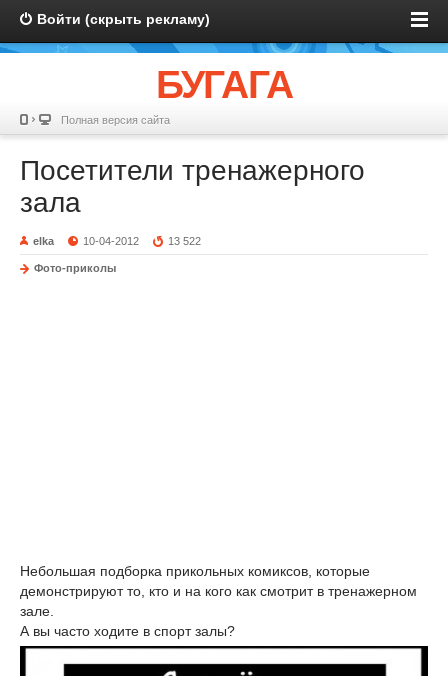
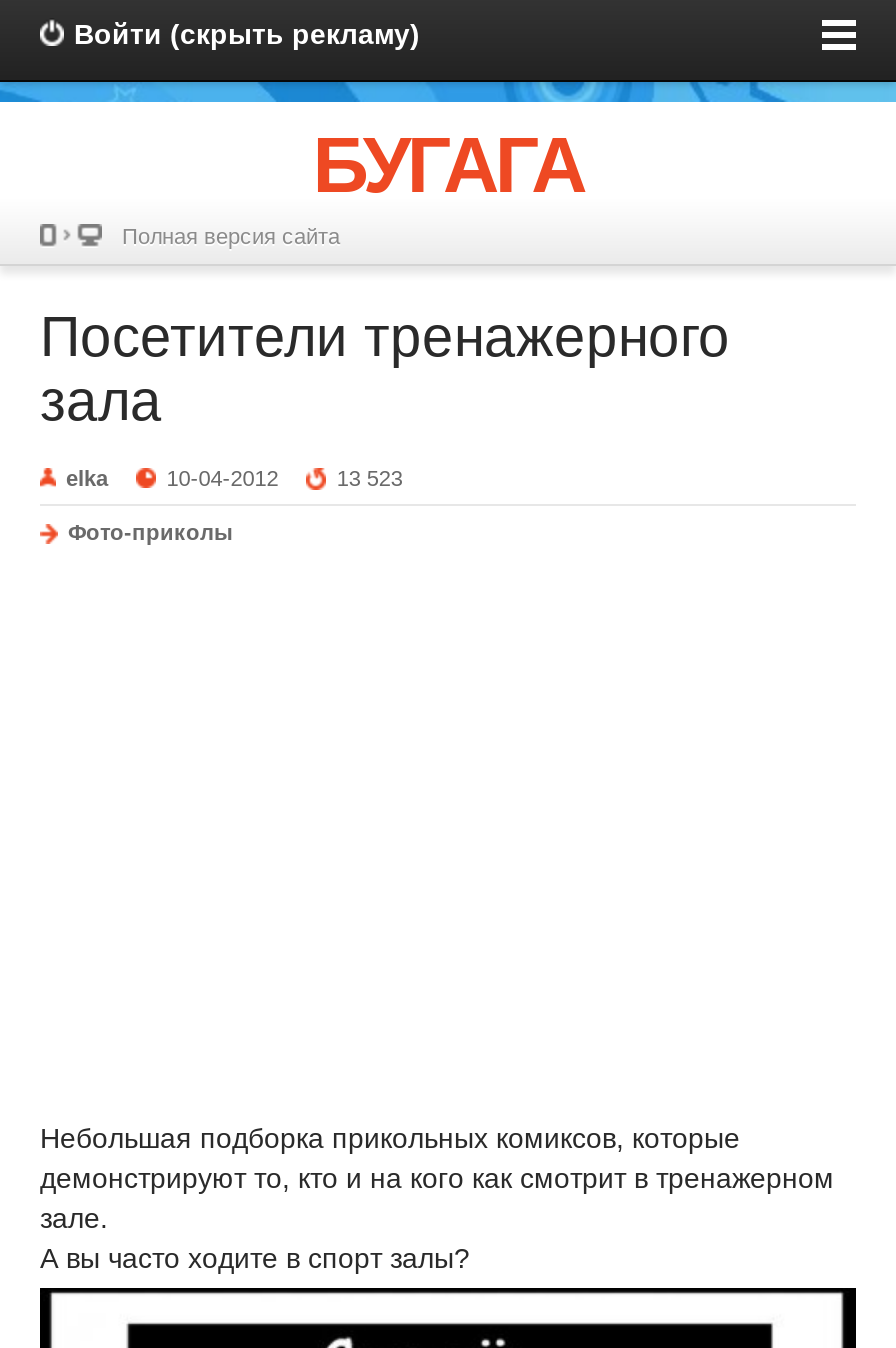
[168,235,201,247] 13 522 -> [337,466,403,490] 13 523

